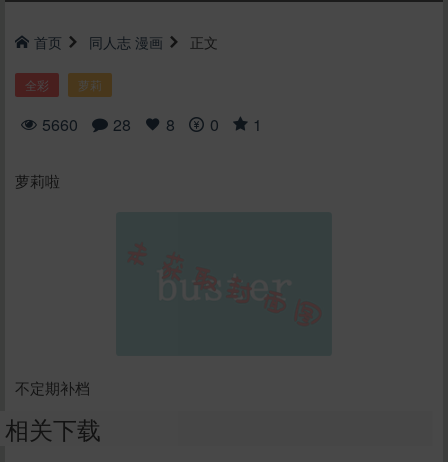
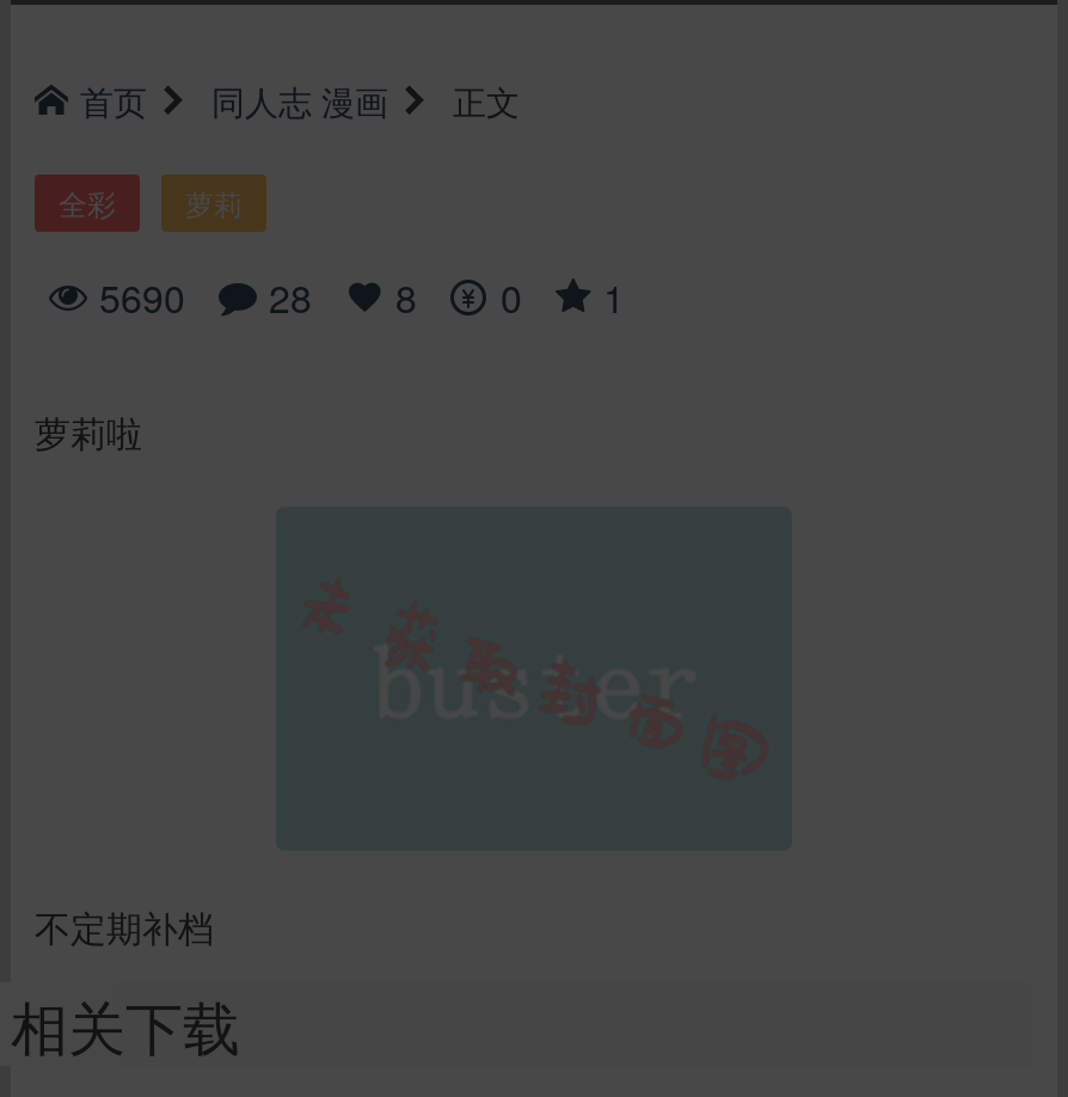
[42,113,262,136] 5660 28 8 0 1 -> [99,270,625,325] 5690 28 8 0 1

